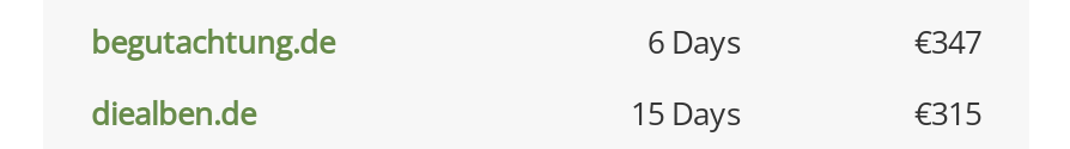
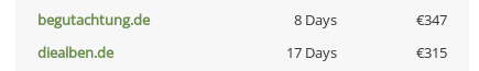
[648,20,741,63] 6 Days -> [293,10,336,29] 8 Days
[631,92,741,135] 15 Days -> [286,43,336,62] 17 Days

